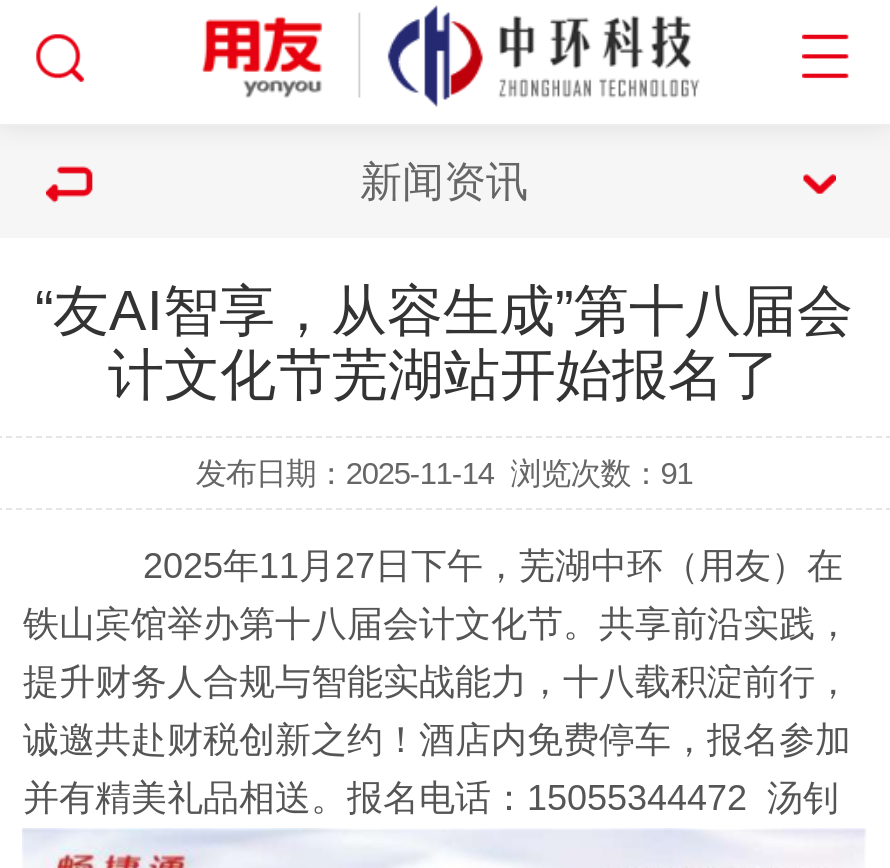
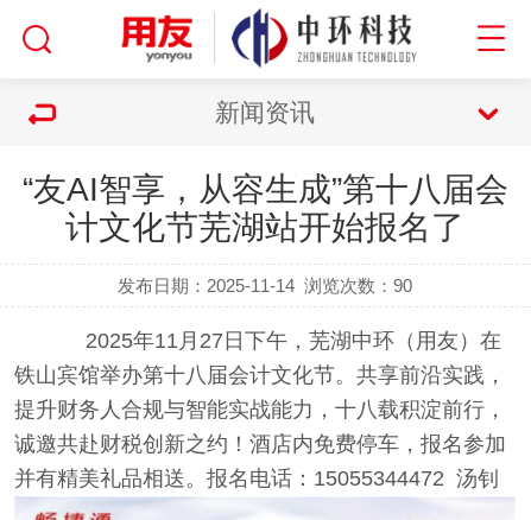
[196,456,692,490] 发布日期：2025-11-14 浏览次数：91 -> [117,275,412,296] 发布日期：2025-11-14 浏览次数：90

